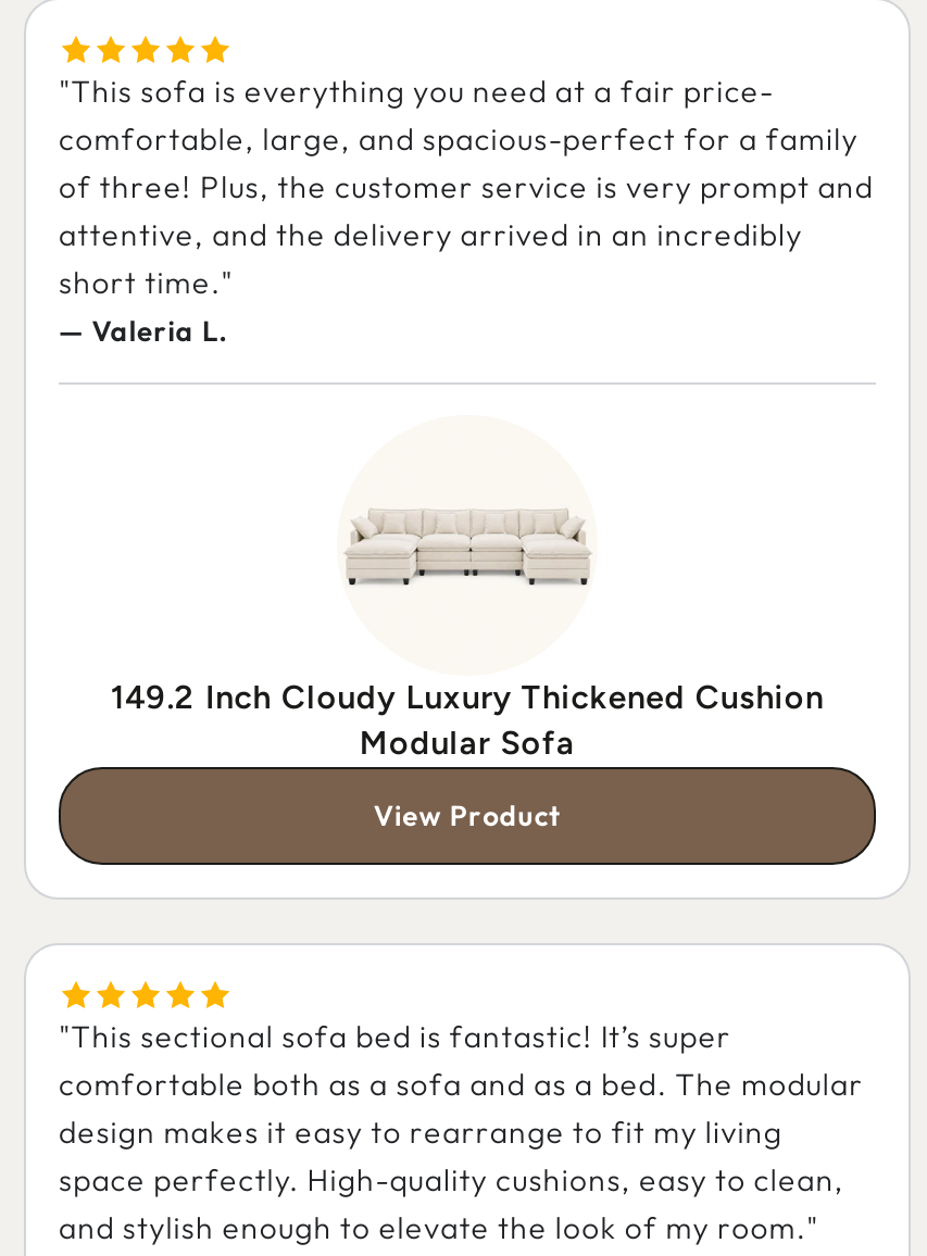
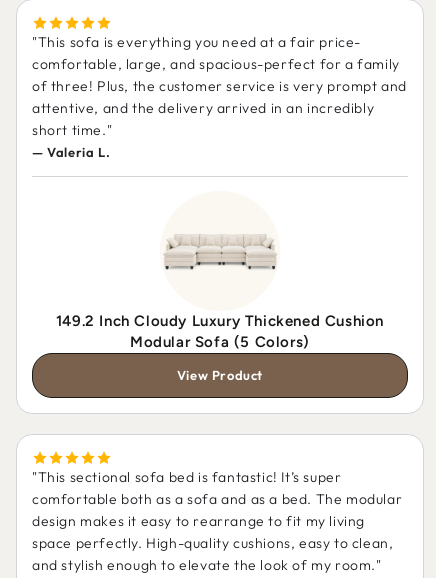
[359,724,575,763] Modular Sofa -> [130,333,310,351] Modular Sofa (5 Colors)

